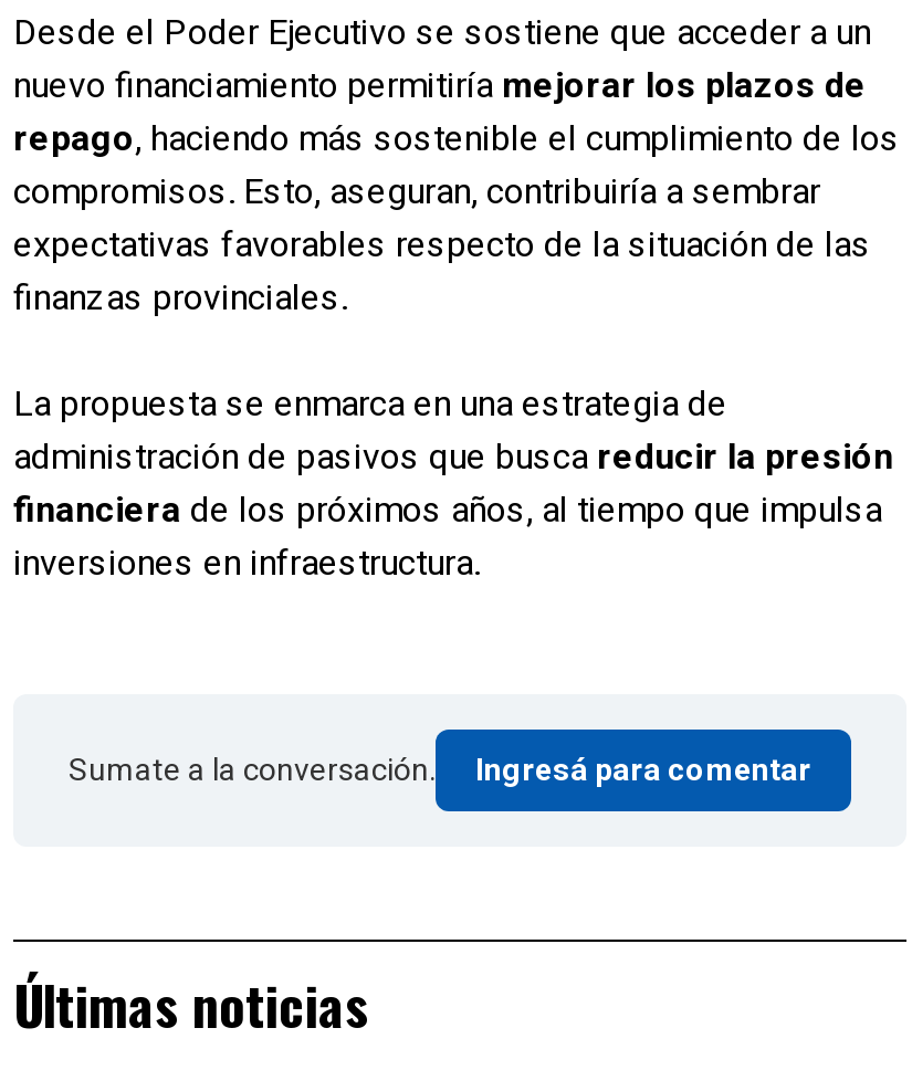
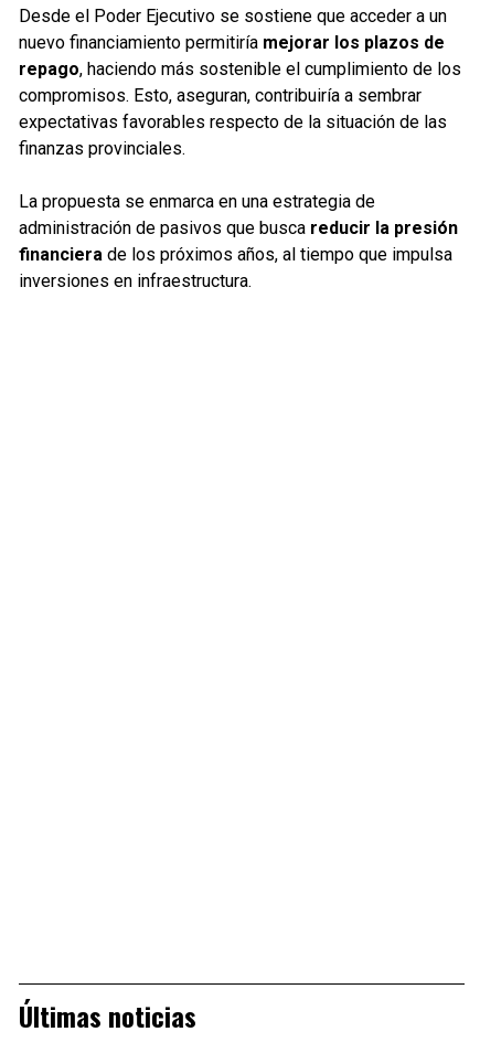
[69,753,811,788] Sumate a la conversación. | Ingresá para comentar -> none

